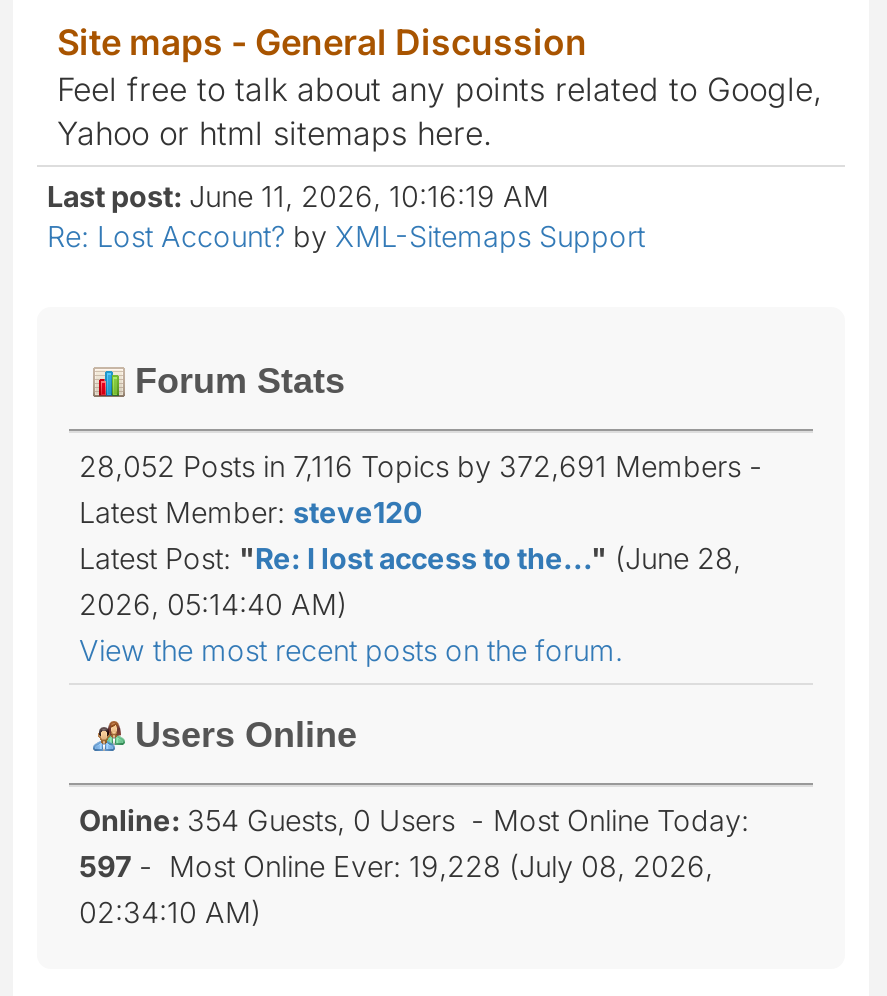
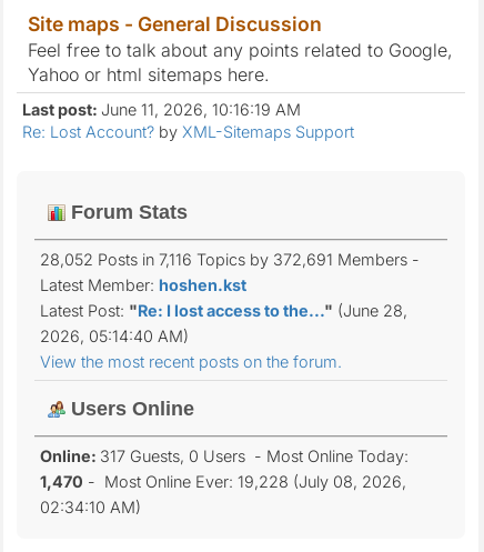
[79,494,423,528] Latest Member: steve120 -> [40,275,246,294] Latest Member: hoshen.kst
[79,802,749,836] Online: 354 Guests, 0 Users - Most Online Today: -> [40,446,409,465] Online: 317 Guests, 0 Users - Most Online Today:
[79,848,713,882] 597 - Most Online Ever: 19,228 (July 08, 2026, -> [40,472,406,490] 1,470 - Most Online Ever: 19,228 (July 08, 2026,

